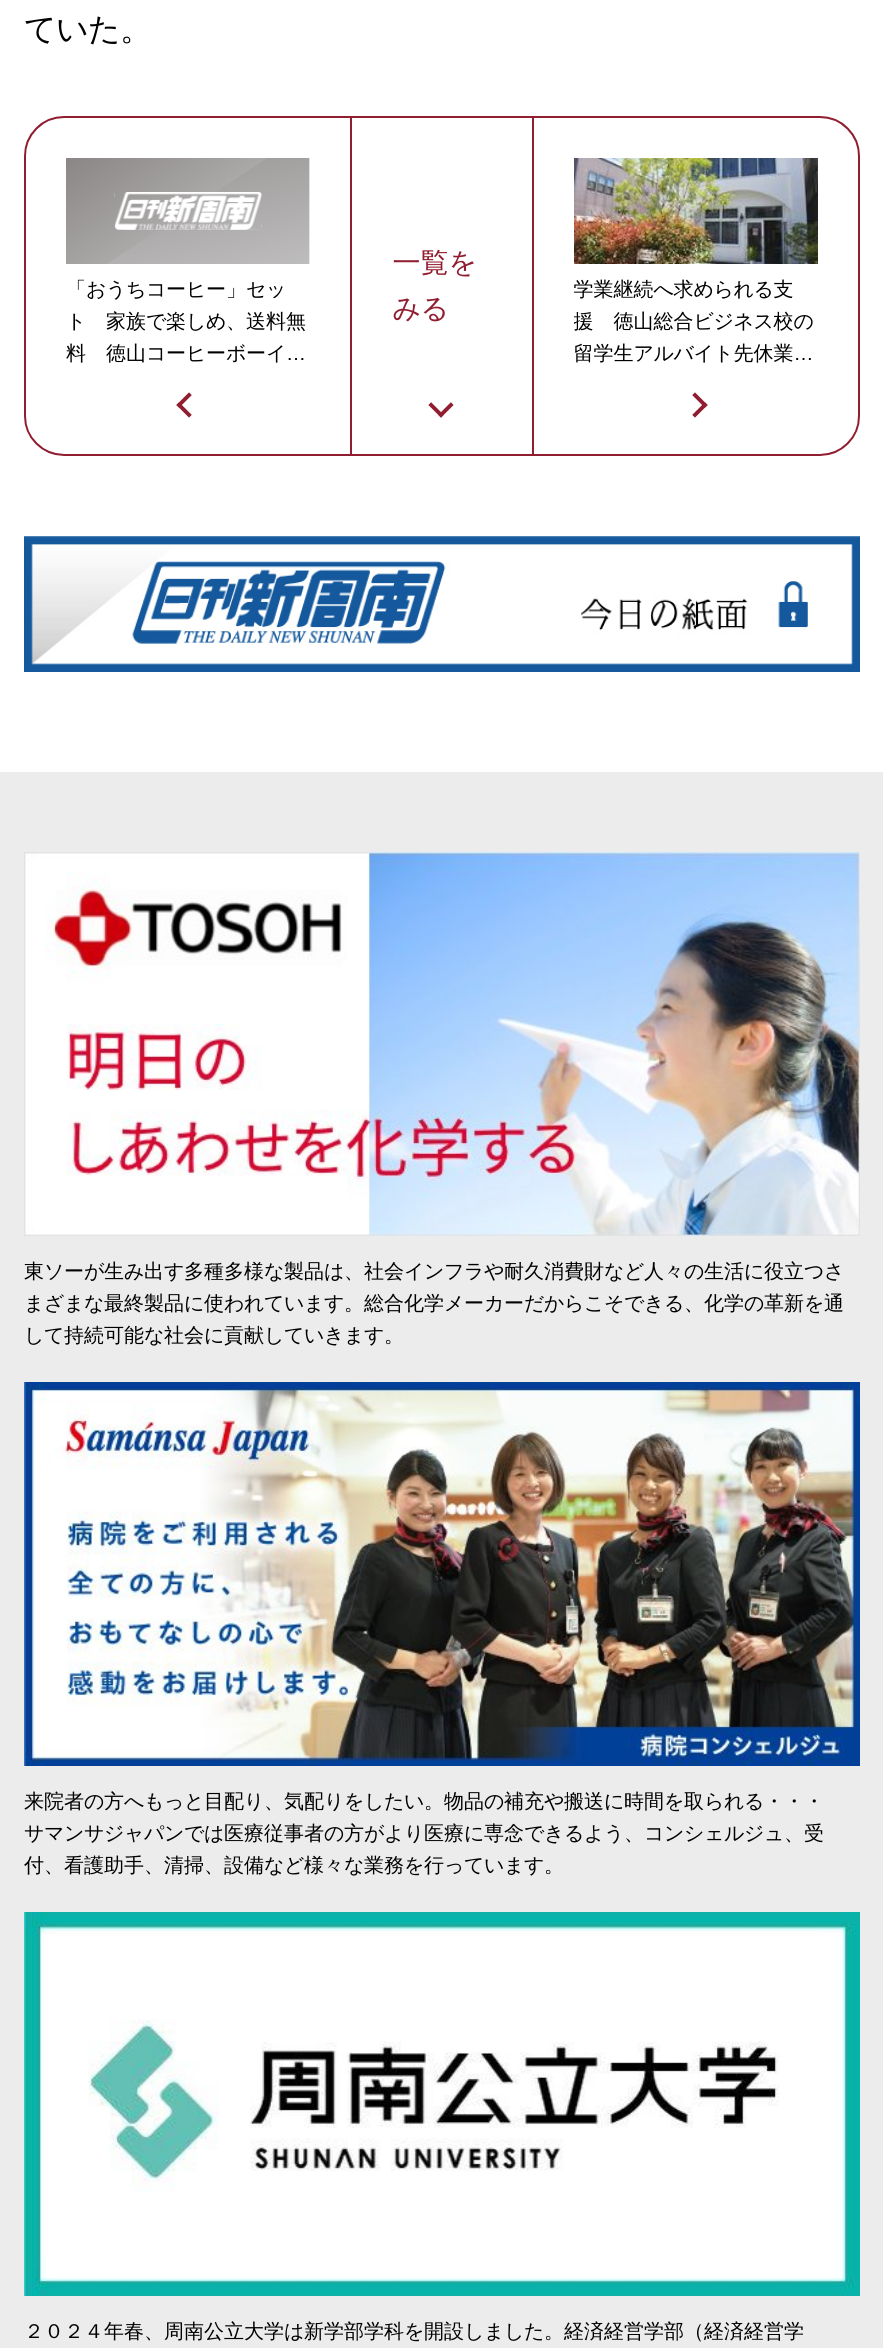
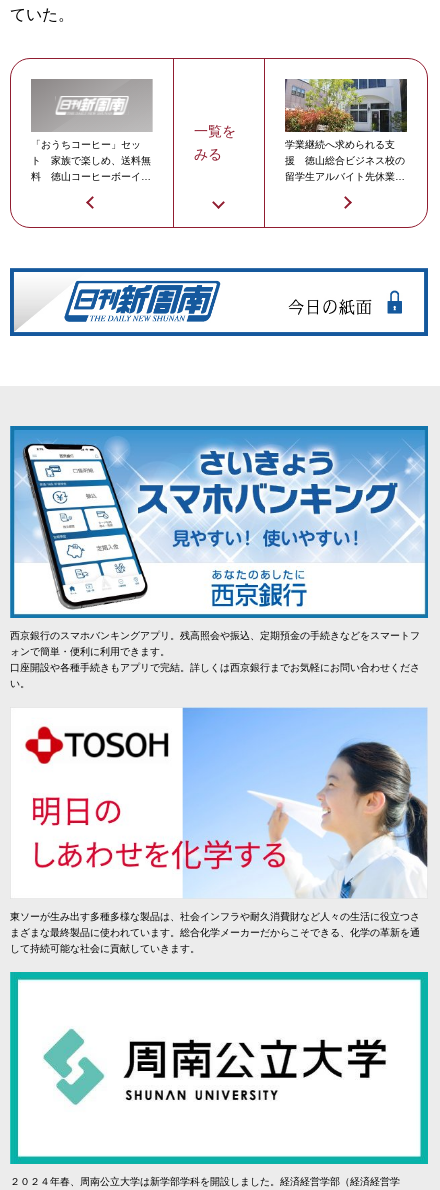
none -> [9,425,429,689] [image] | 西京銀行のスマホバンキングアプリ。残高照会や振込、定期預金の手続きなどをスマートフ | ォンで簡単・便利に利用できます。 | 口座開設や各種手続きもアプリで完結。詳しくは西京銀行までお気軽にお問い合わせくださ | い。
moved [46,878,140,978] -> [21,720,68,770]: [image]
moved [24,902,862,1346] -> [10,732,429,954]: [image] | 東ソーが生み出す多種多様な製品は、社会インフラや耐久消費財など人々の生活に役立つさ | まざまな最終製品に使われています。総合化学メーカーだからこそできる、化学の革新を通 | して持続可能な社会に貢献していきます。
[22,1380,862,1876] [image] | 来院者の方へもっと目配り、気配りをしたい。物品の補充や搬送に時間を取られる・・・ | サマンサジャパンでは医療従事者の方がより医療に専念できるよう、コンシェルジュ、受 | 付、看護助手、清掃、設備など様々な業務を行っています。 -> none

